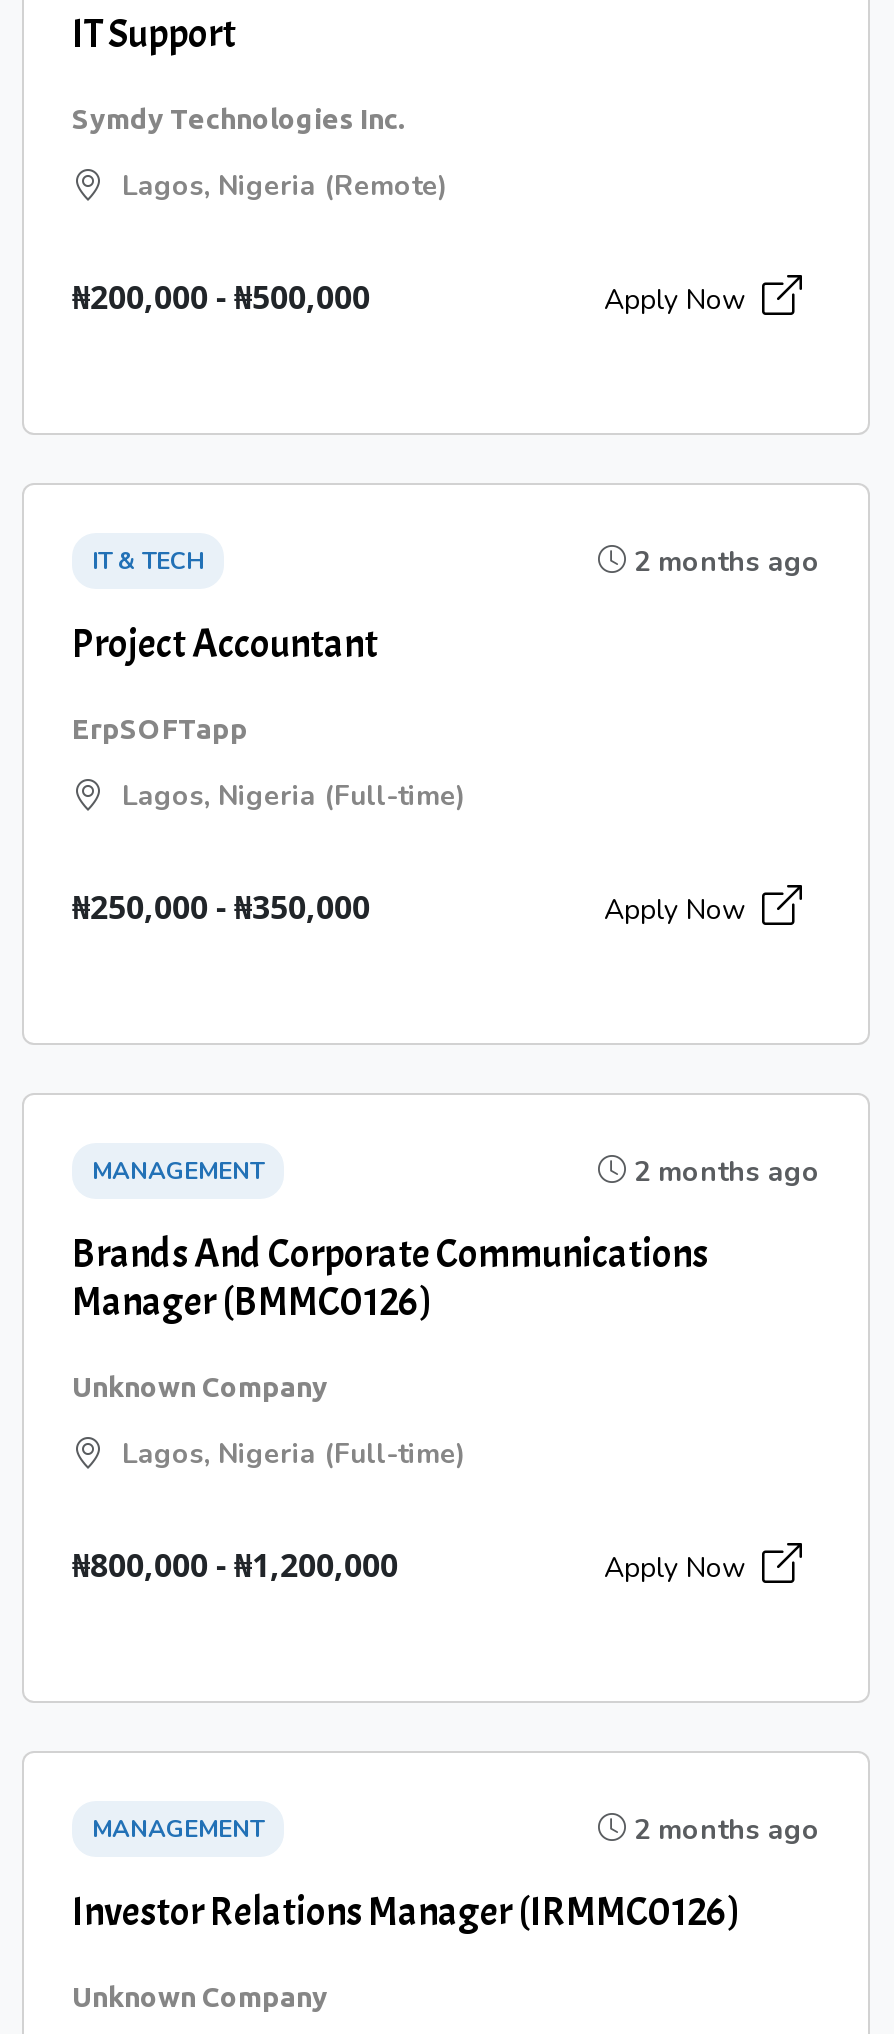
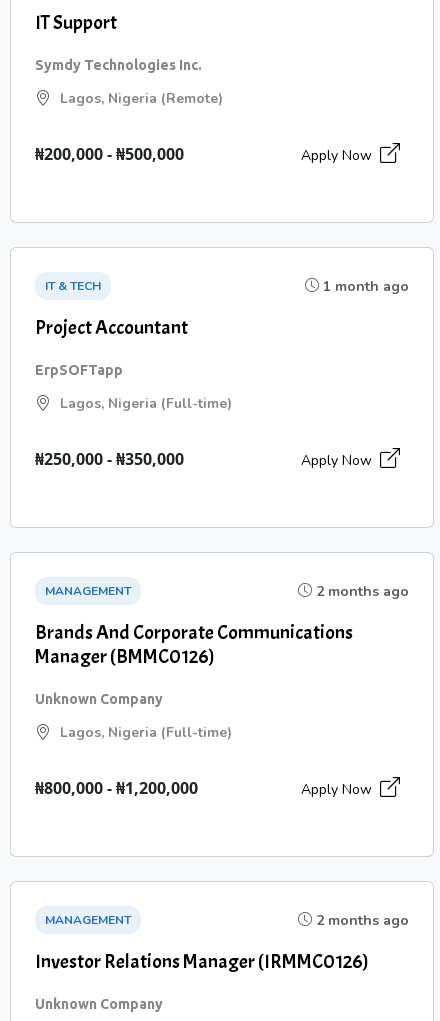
[634,542,820,580] 2 months ago -> [323,276,409,295] 1 month ago

